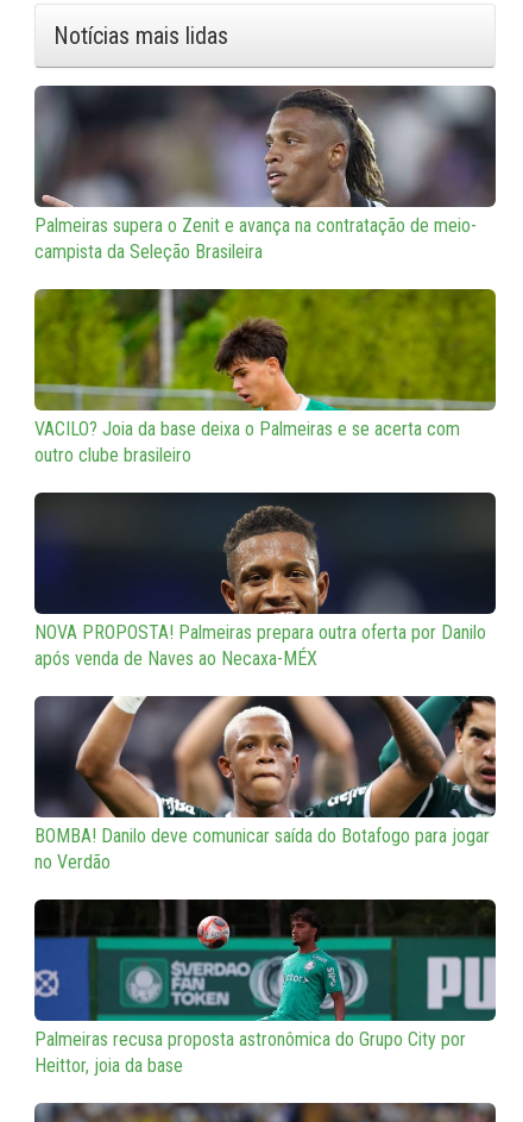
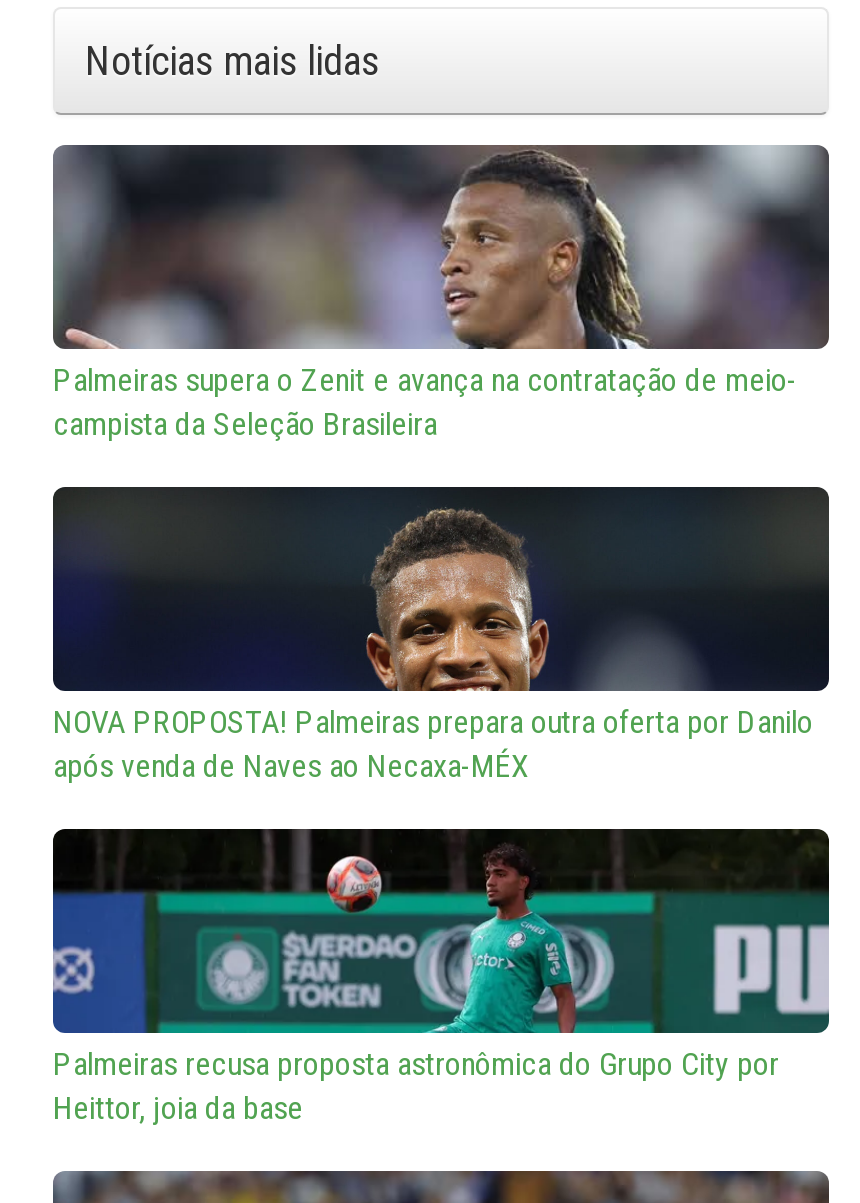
[34,289,496,466] [image] | VACILO? Joia da base deixa o Palmeiras e se acerta com | outro clube brasileiro -> none
[34,695,497,873] [image] | BOMBA! Danilo deve comunicar saída do Botafogo para jogar | no Verdão -> none

